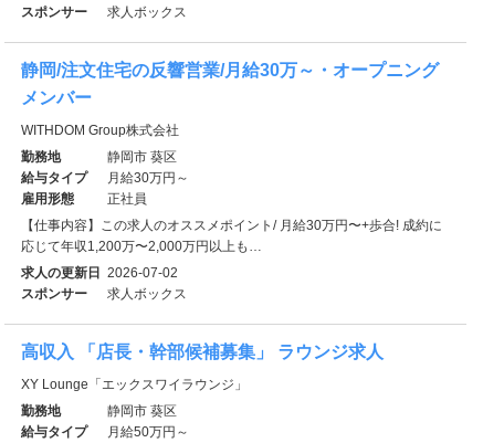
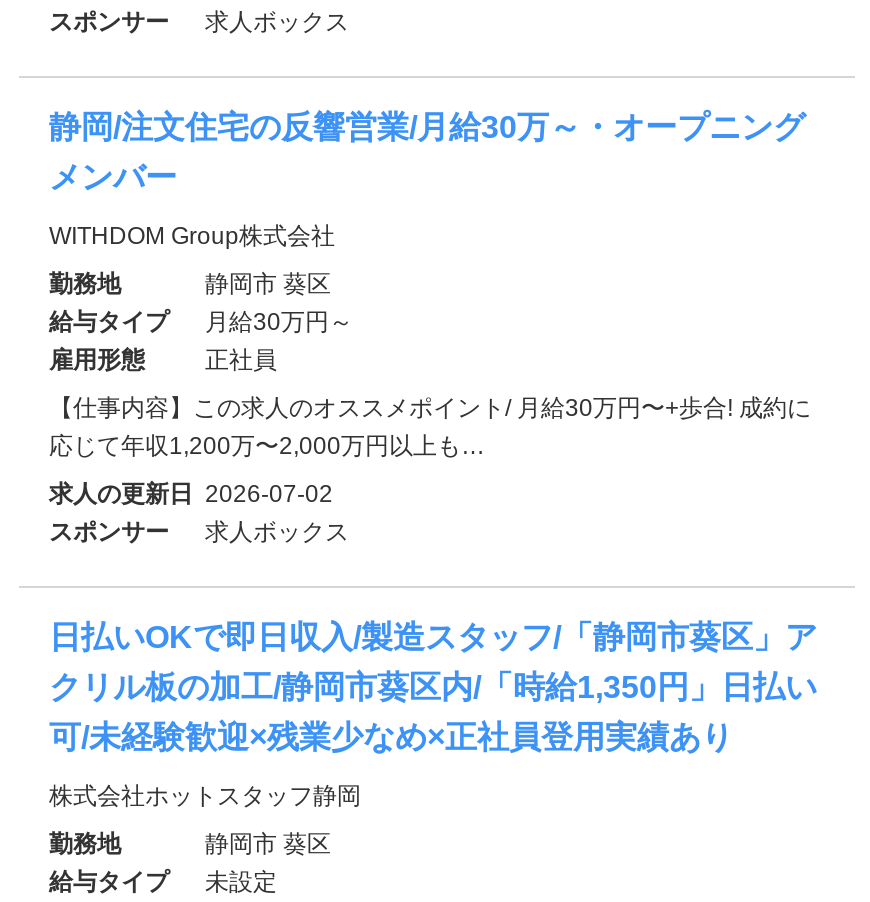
[21,342,384,392] 高収入 「店長・幹部候補募集」 ラウンジ求人 | XY Lounge「エックスワイラウンジ」 -> [49,619,817,809] 日払いOKで即日収入/製造スタッフ/「静岡市葵区」ア | クリル板の加工/静岡市葵区内/「時給1,350円」日払い | 可/未経験歓迎×残業少なめ×正社員登用実績あり | 株式会社ホットスタッフ静岡
[107,424,189,439] 月給50万円～ -> [205,867,277,895] 未設定

